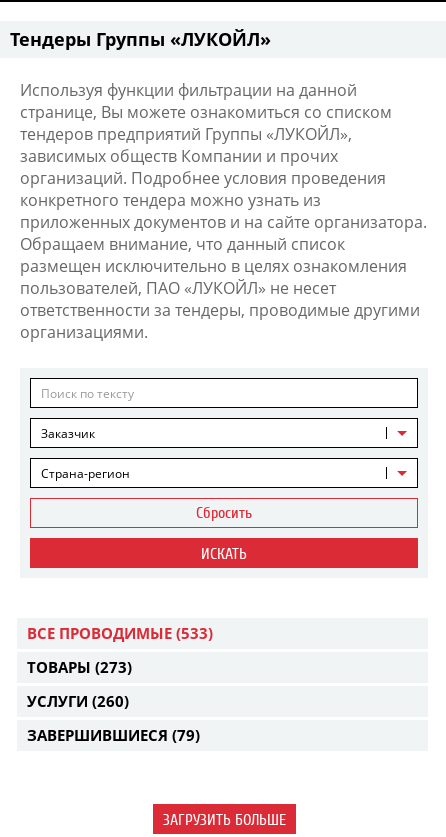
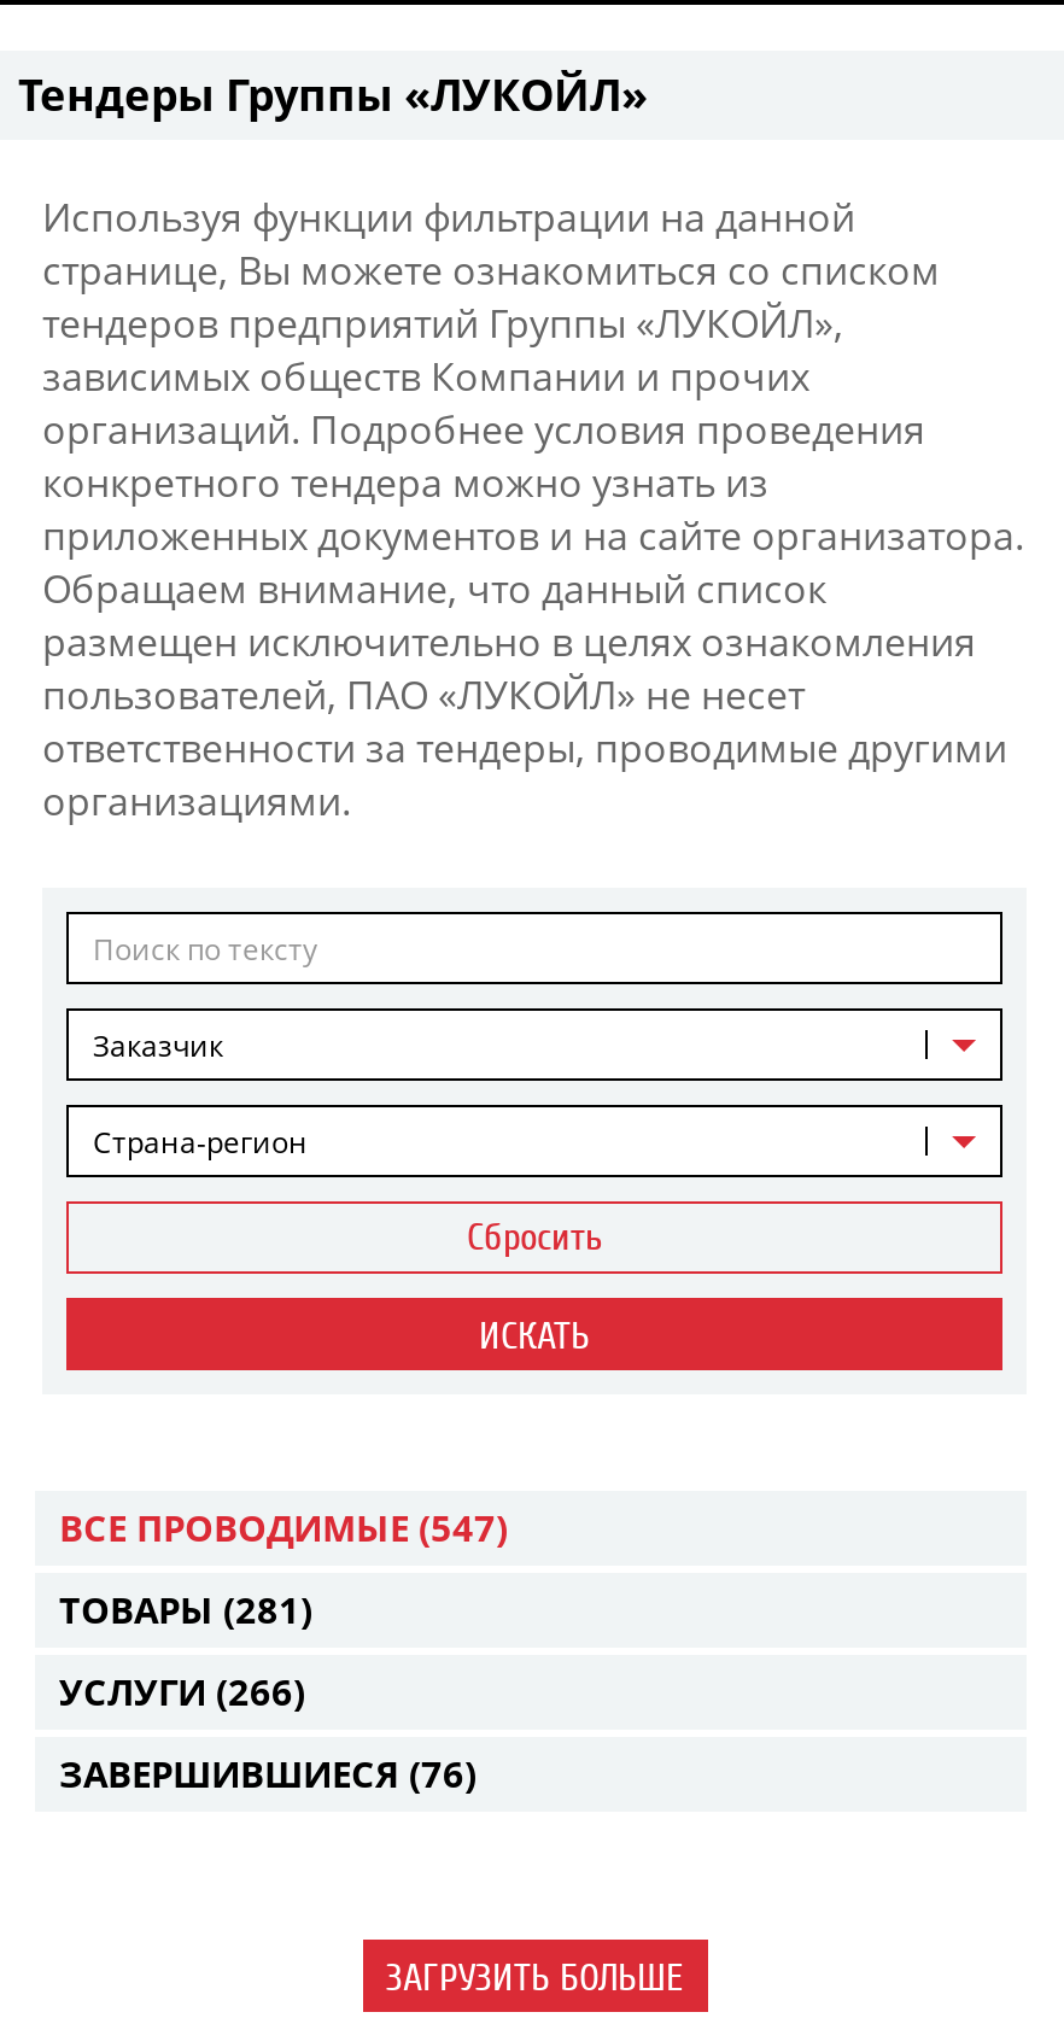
[27,623,213,643] ВСЕ ПРОВОДИМЫЕ (533) -> [59,1503,508,1551] ВСЕ ПРОВОДИМЫЕ (547)
[27,657,132,677] ТОВАРЫ (273) -> [59,1585,312,1633] ТОВАРЫ (281)
[27,691,129,711] УСЛУГИ (260) -> [59,1667,305,1715] УСЛУГИ (266)
[27,725,200,745] ЗАВЕРШИВШИЕСЯ (79) -> [59,1749,477,1797] ЗАВЕРШИВШИЕСЯ (76)

